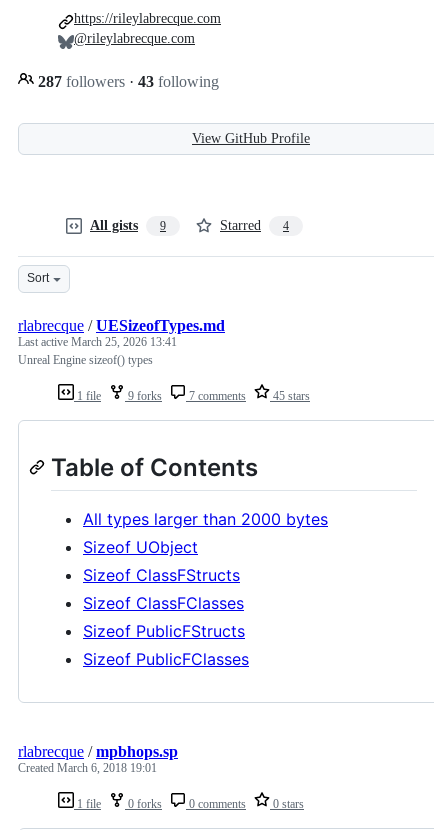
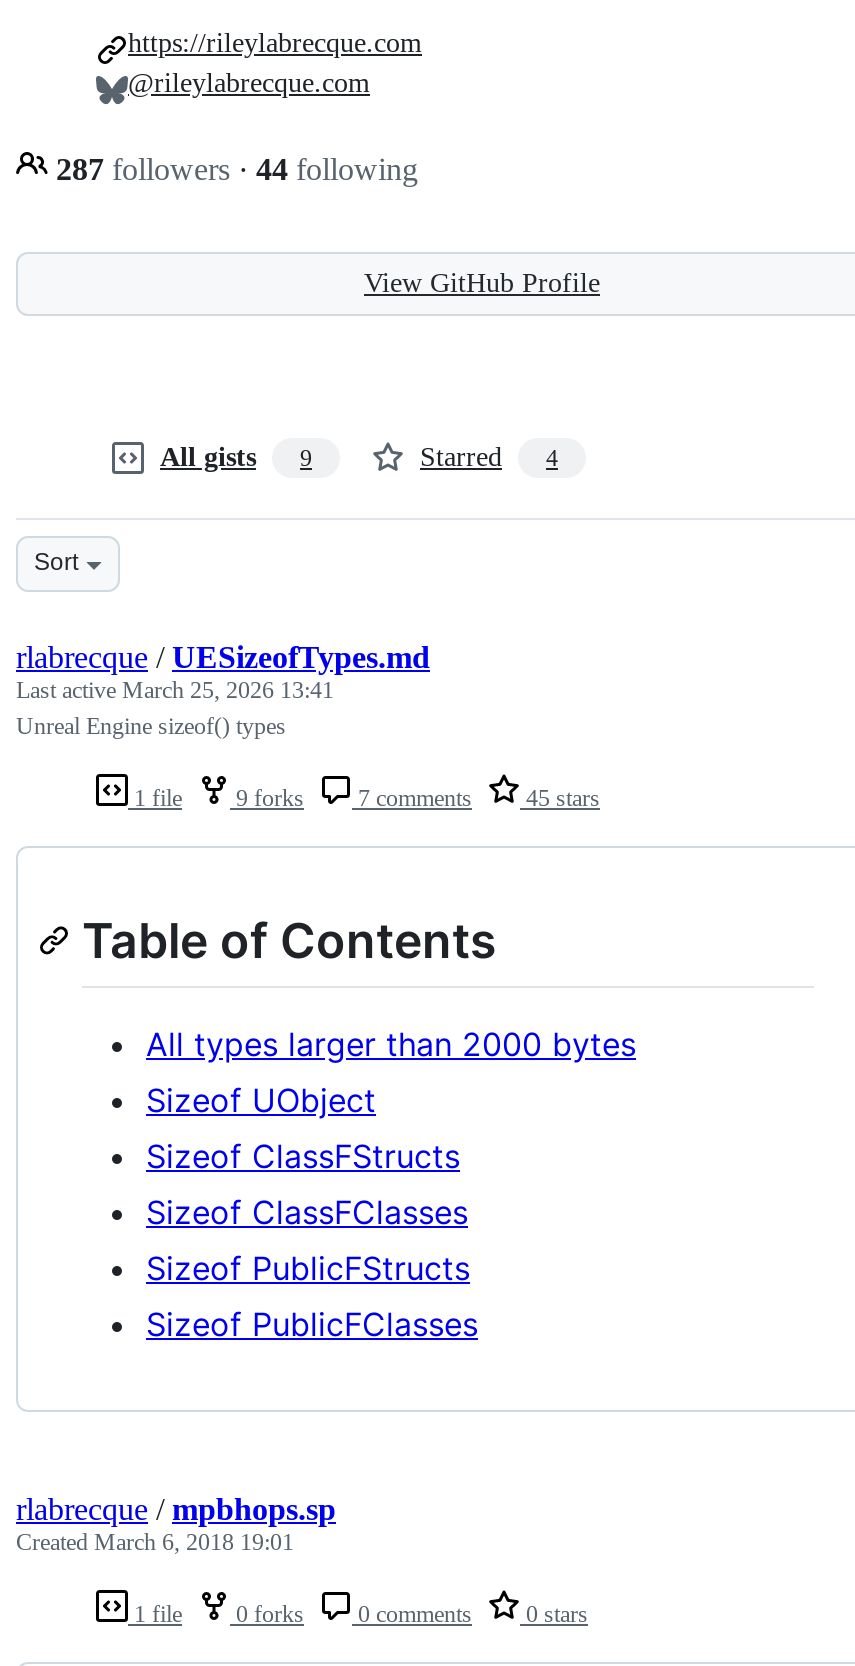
[38,73,219,90] 287 followers · 43 following -> [56,152,418,186] 287 followers · 44 following

